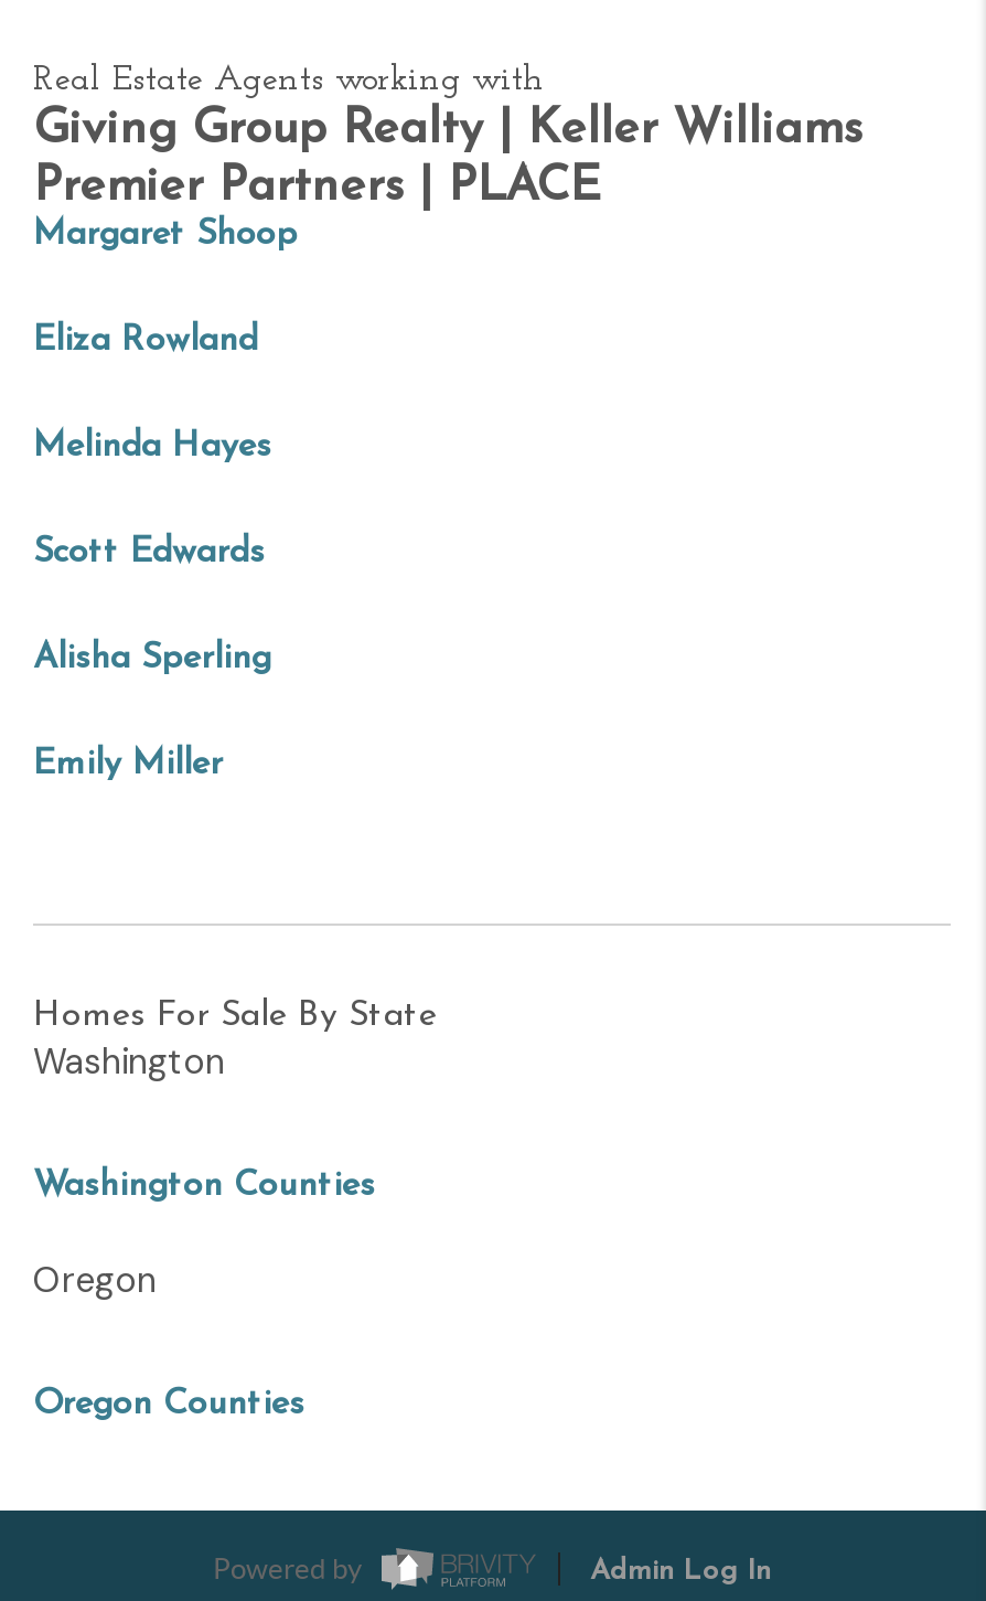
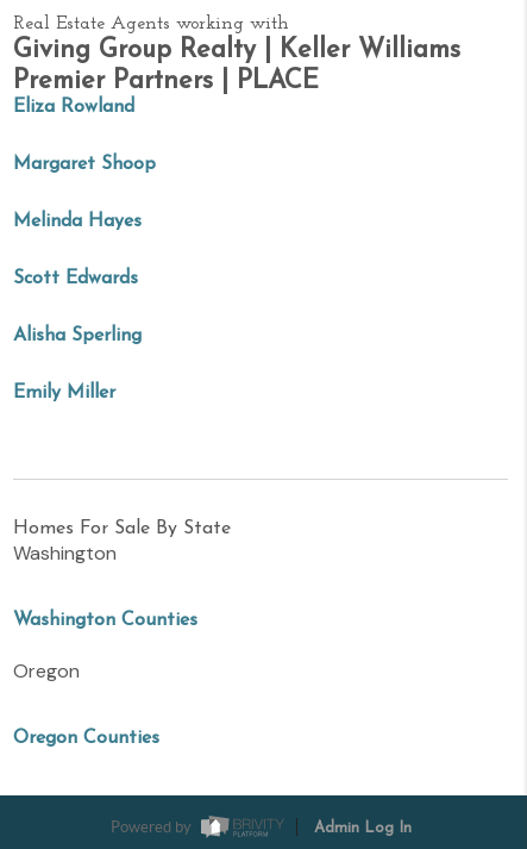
moved [33,217,298,253] -> [13,155,156,174]: Margaret Shoop
moved [33,323,258,359] -> [13,98,134,117]: Eliza Rowland

